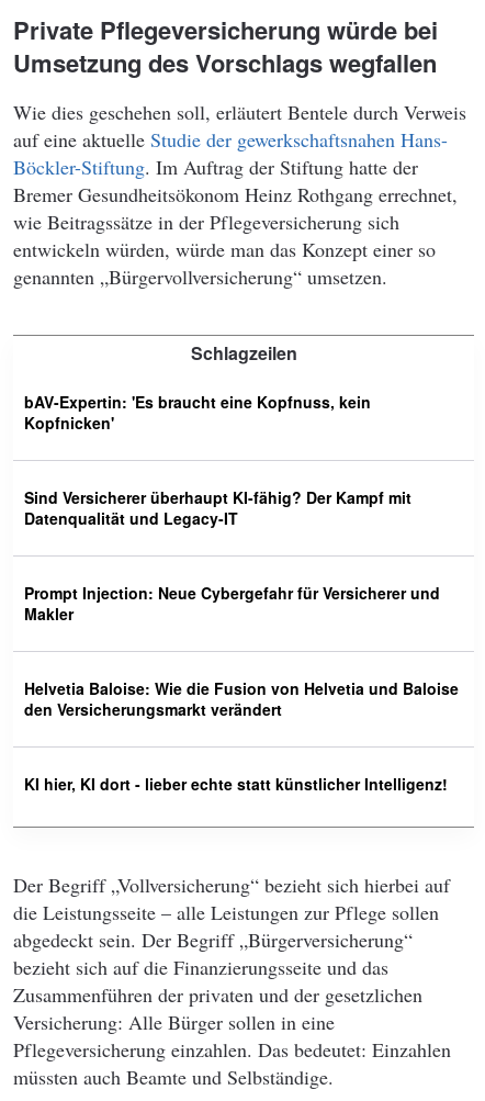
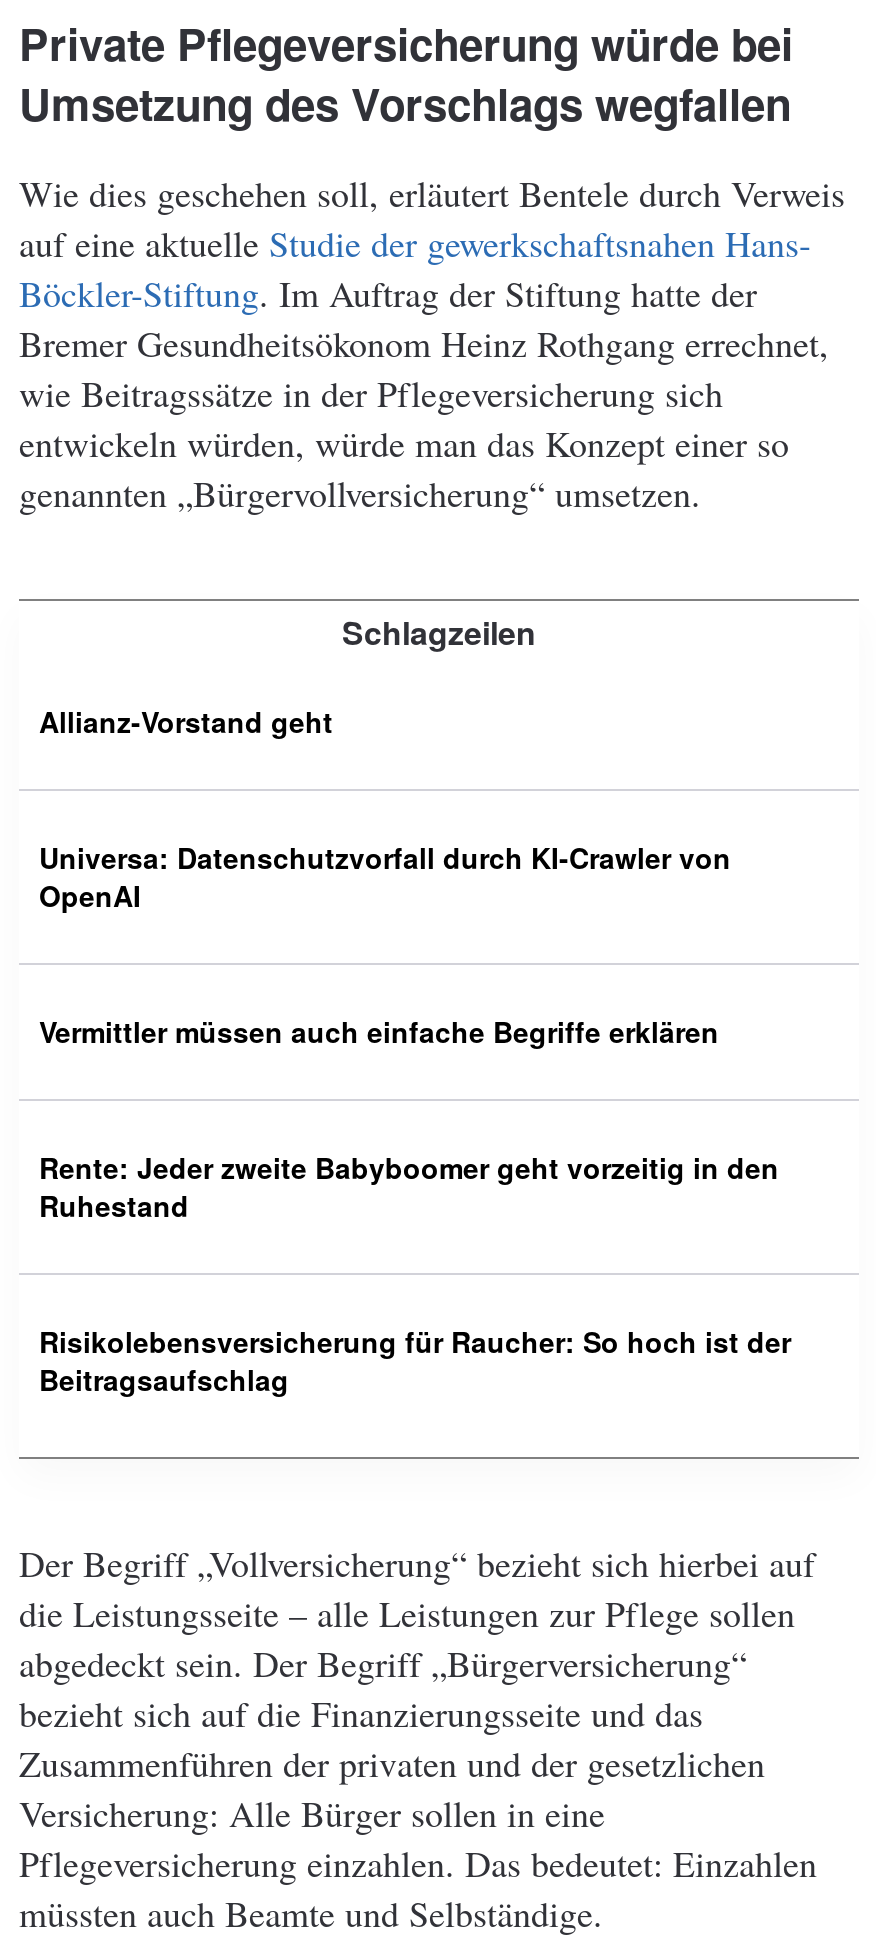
[24,391,371,434] bAV-Expertin: 'Es braucht eine Kopfnuss, kein | Kopfnicken' -> [39,701,333,741] Allianz-Vorstand geht
[24,487,411,529] Sind Versicherer überhaupt KI-fähig? Der Kampf mit | Datenqualität und Legacy-IT -> [39,837,731,915] Universa: Datenschutzvorfall durch KI-Crawler von | OpenAI
[24,582,440,625] Prompt Injection: Neue Cybergefahr für Versicherer und | Makler -> [39,1011,719,1051] Vermittler müssen auch einfache Begriffe erklären
[24,678,459,720] Helvetia Baloise: Wie die Fusion von Helvetia und Baloise | den Versicherungsmarkt verändert -> [39,1147,779,1225] Rente: Jeder zweite Babyboomer geht vorzeitig in den | Ruhestand
[24,773,448,795] KI hier, KI dort - lieber echte statt künstlicher Intelligenz! -> [39,1321,791,1399] Risikolebensversicherung für Raucher: So hoch ist der | Beitragsaufschlag

